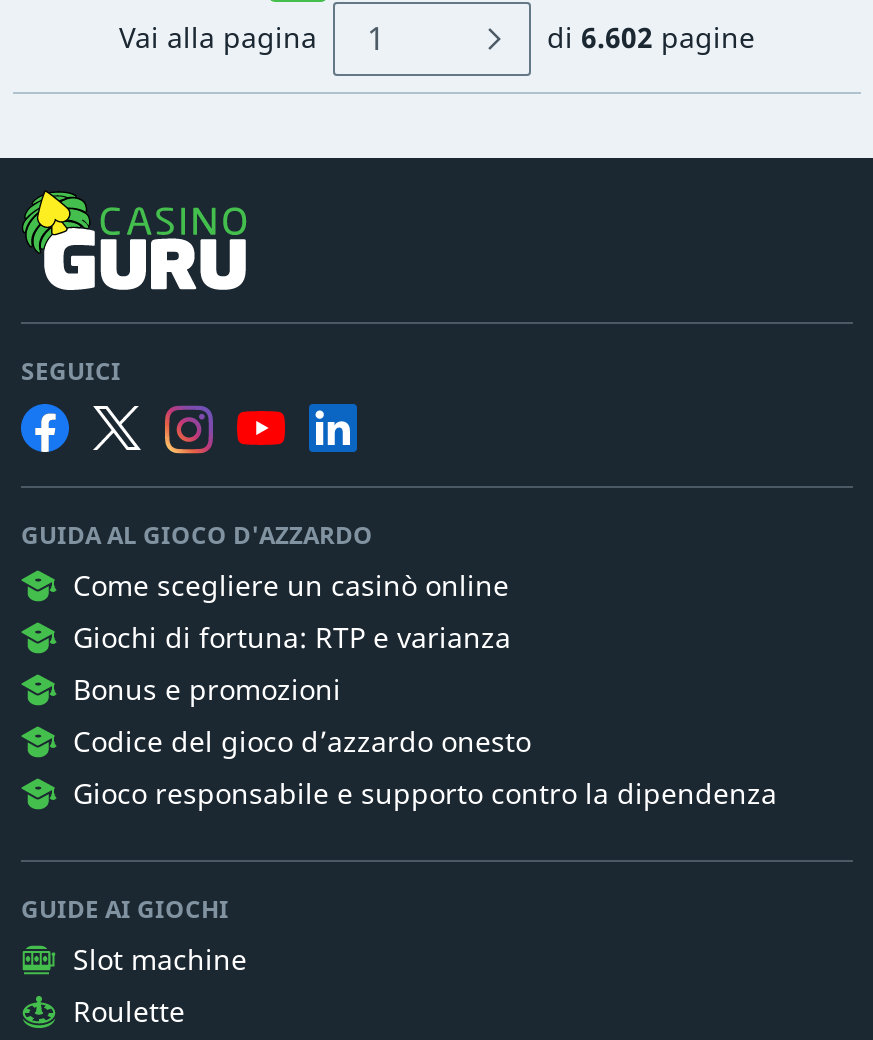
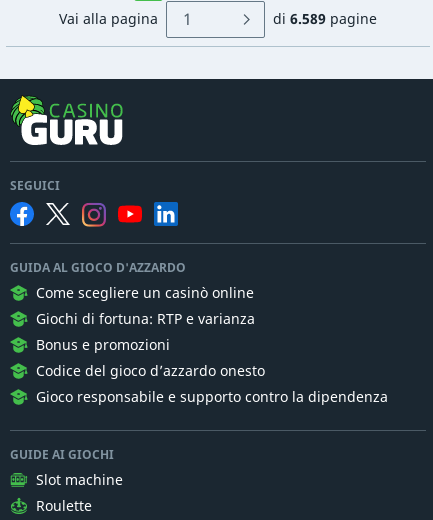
[547,18,755,56] di 6.602 pagine -> [273,9,377,28] di 6.589 pagine

